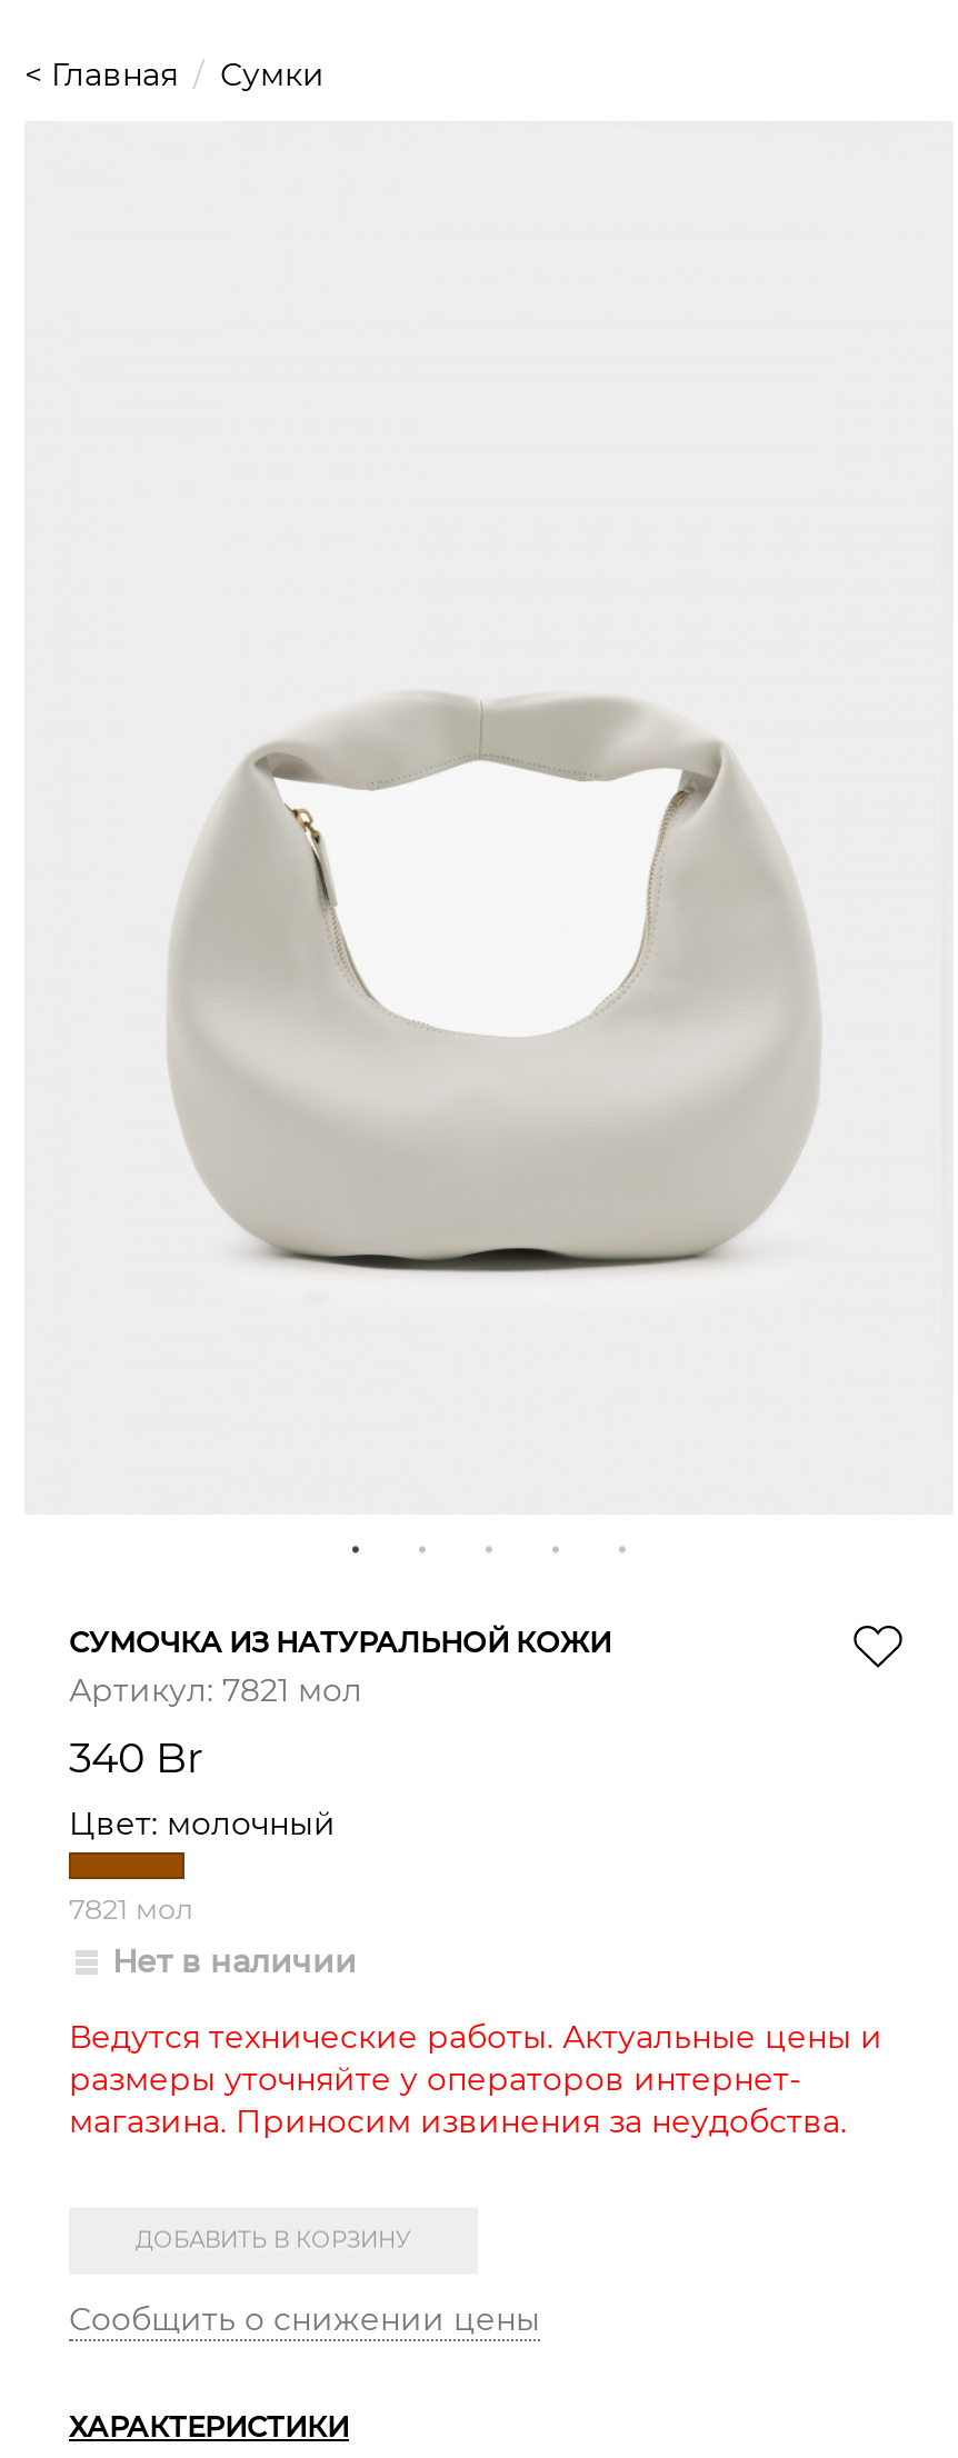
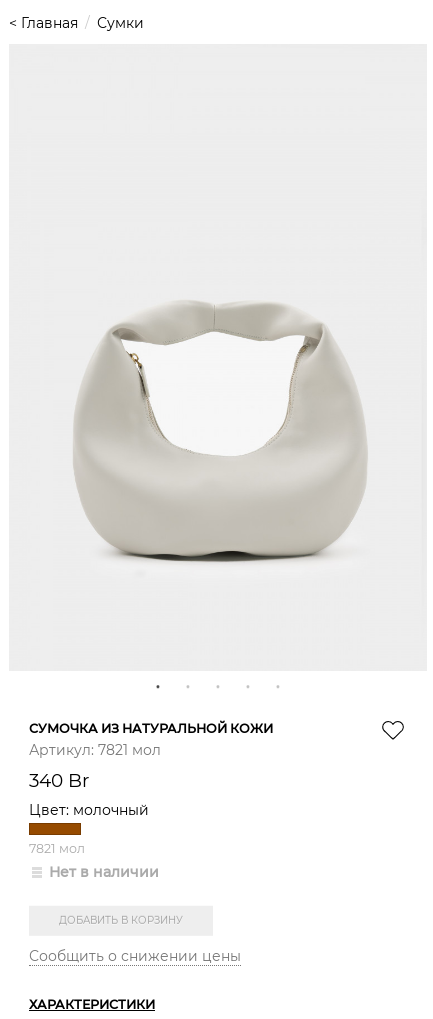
[69,2017,882,2141] Ведутся технические работы. Актуальные цены и | размеры уточняйте у операторов интернет- | магазина. Приносим извинения за неудобства. -> none

